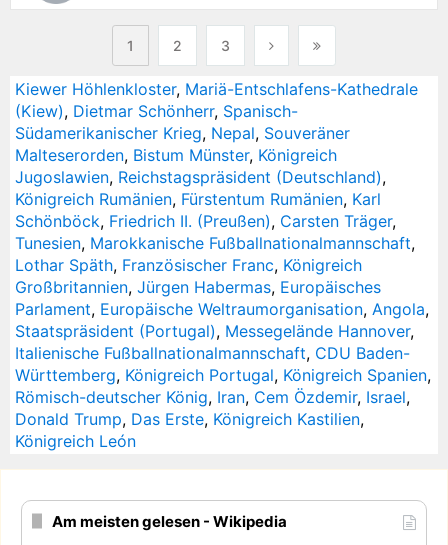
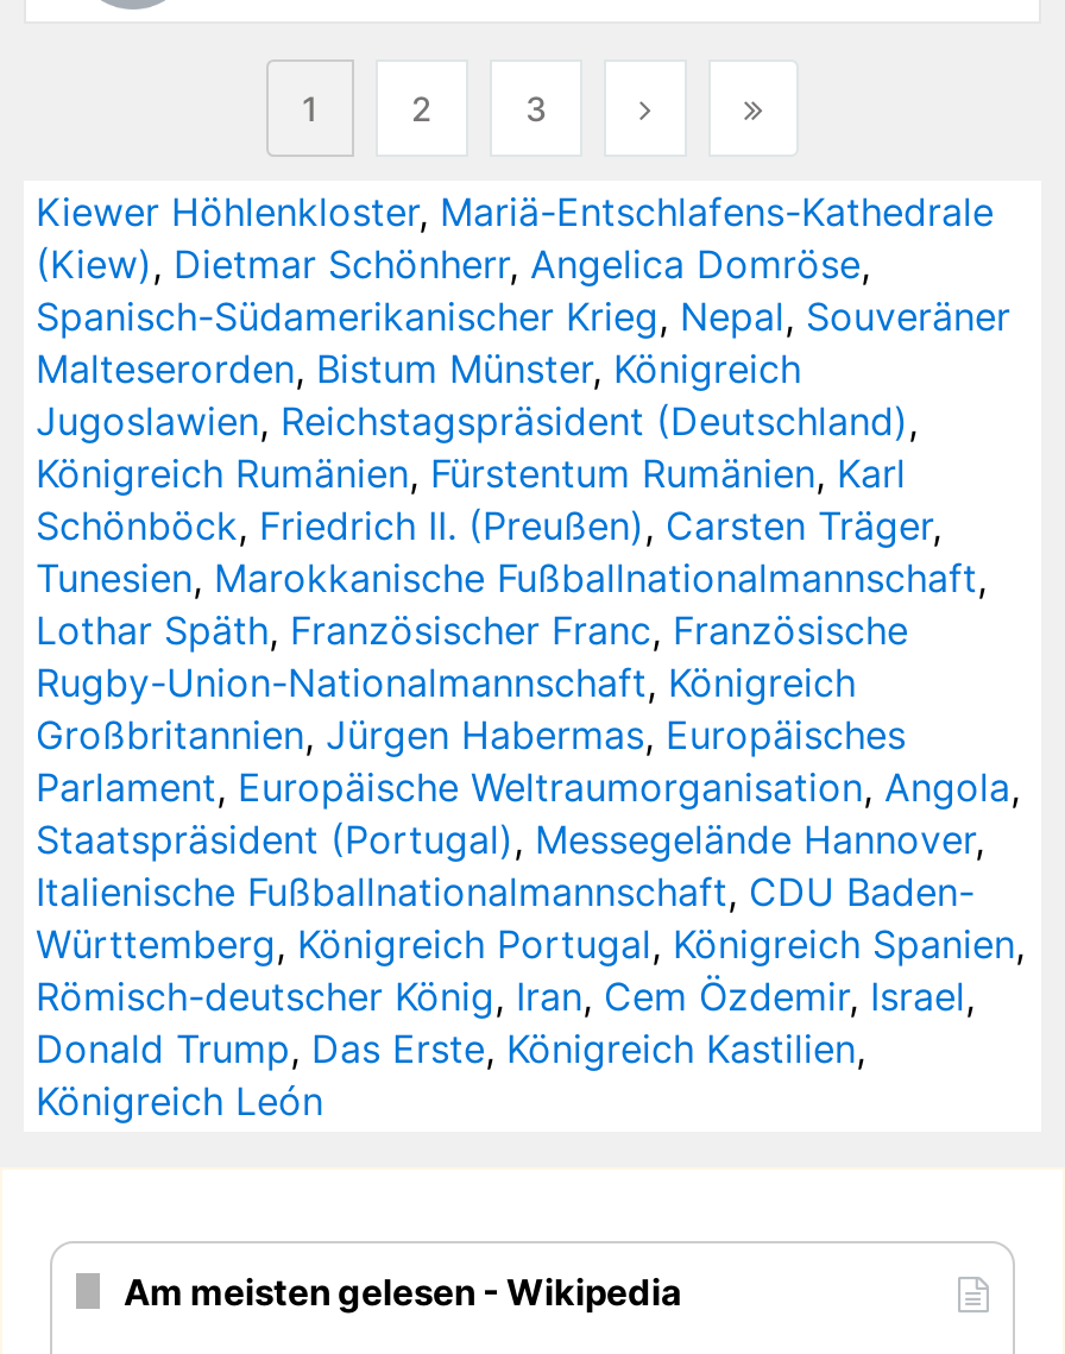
[15,101,350,143] (Kiew), Dietmar Schönherr, Spanisch- | Südamerikanischer Krieg, Nepal, Souveräner -> [36,240,1010,340] (Kiew), Dietmar Schönherr, Angelica Domröse, | Spanisch-Südamerikanischer Krieg, Nepal, Souveräner
[15,255,362,275] Lothar Späth, Französischer Franc, Königreich -> [36,606,908,706] Lothar Späth, Französischer Franc, Französische | Rugby-Union-Nationalmannschaft, Königreich

